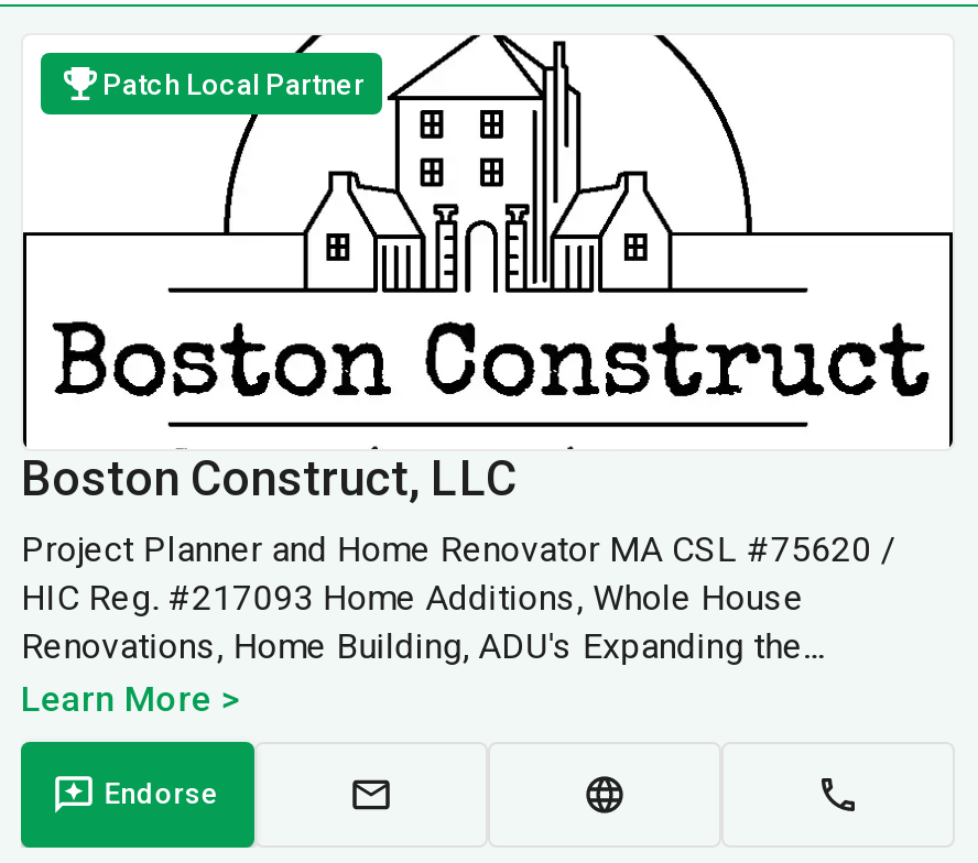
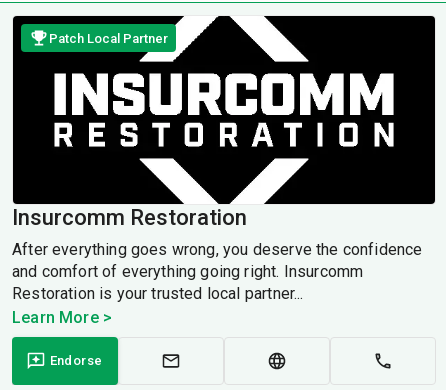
[21,35,953,667] [image] | Boston Construct, LLC | Project Planner and Home Renovator MA CSL #75620 / | HIC Reg. #217093 Home Additions, Whole House | Renovations, Home Building, ADU's Expanding the... -> [12,15,436,303] [image] | Insurcomm Restoration | After everything goes wrong, you deserve the confidence | and comfort of everything going right. Insurcomm | Restoration is your trusted local partner...

